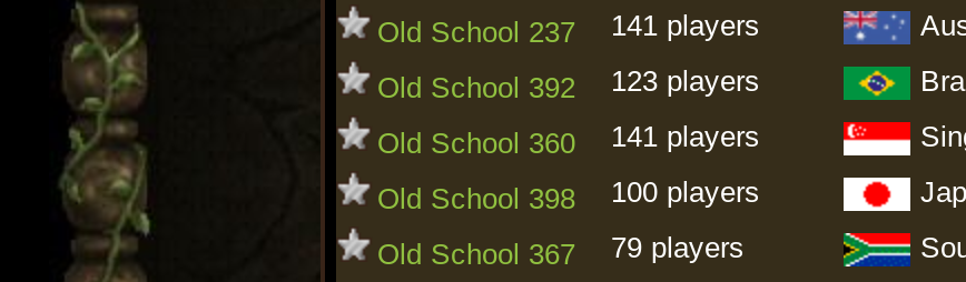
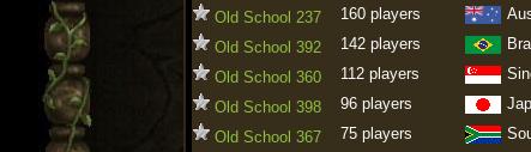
[377,9,760,49] Old School 237 141 players -> [214,5,420,26] Old School 237 160 players
[377,64,760,104] Old School 392 123 players -> [214,35,420,56] Old School 392 142 players
[377,120,760,160] Old School 360 141 players -> [214,65,419,86] Old School 360 112 players
[377,175,760,215] Old School 398 100 players -> [214,95,412,116] Old School 398 96 players
[377,231,745,271] Old School 367 79 players -> [214,124,412,146] Old School 367 75 players

